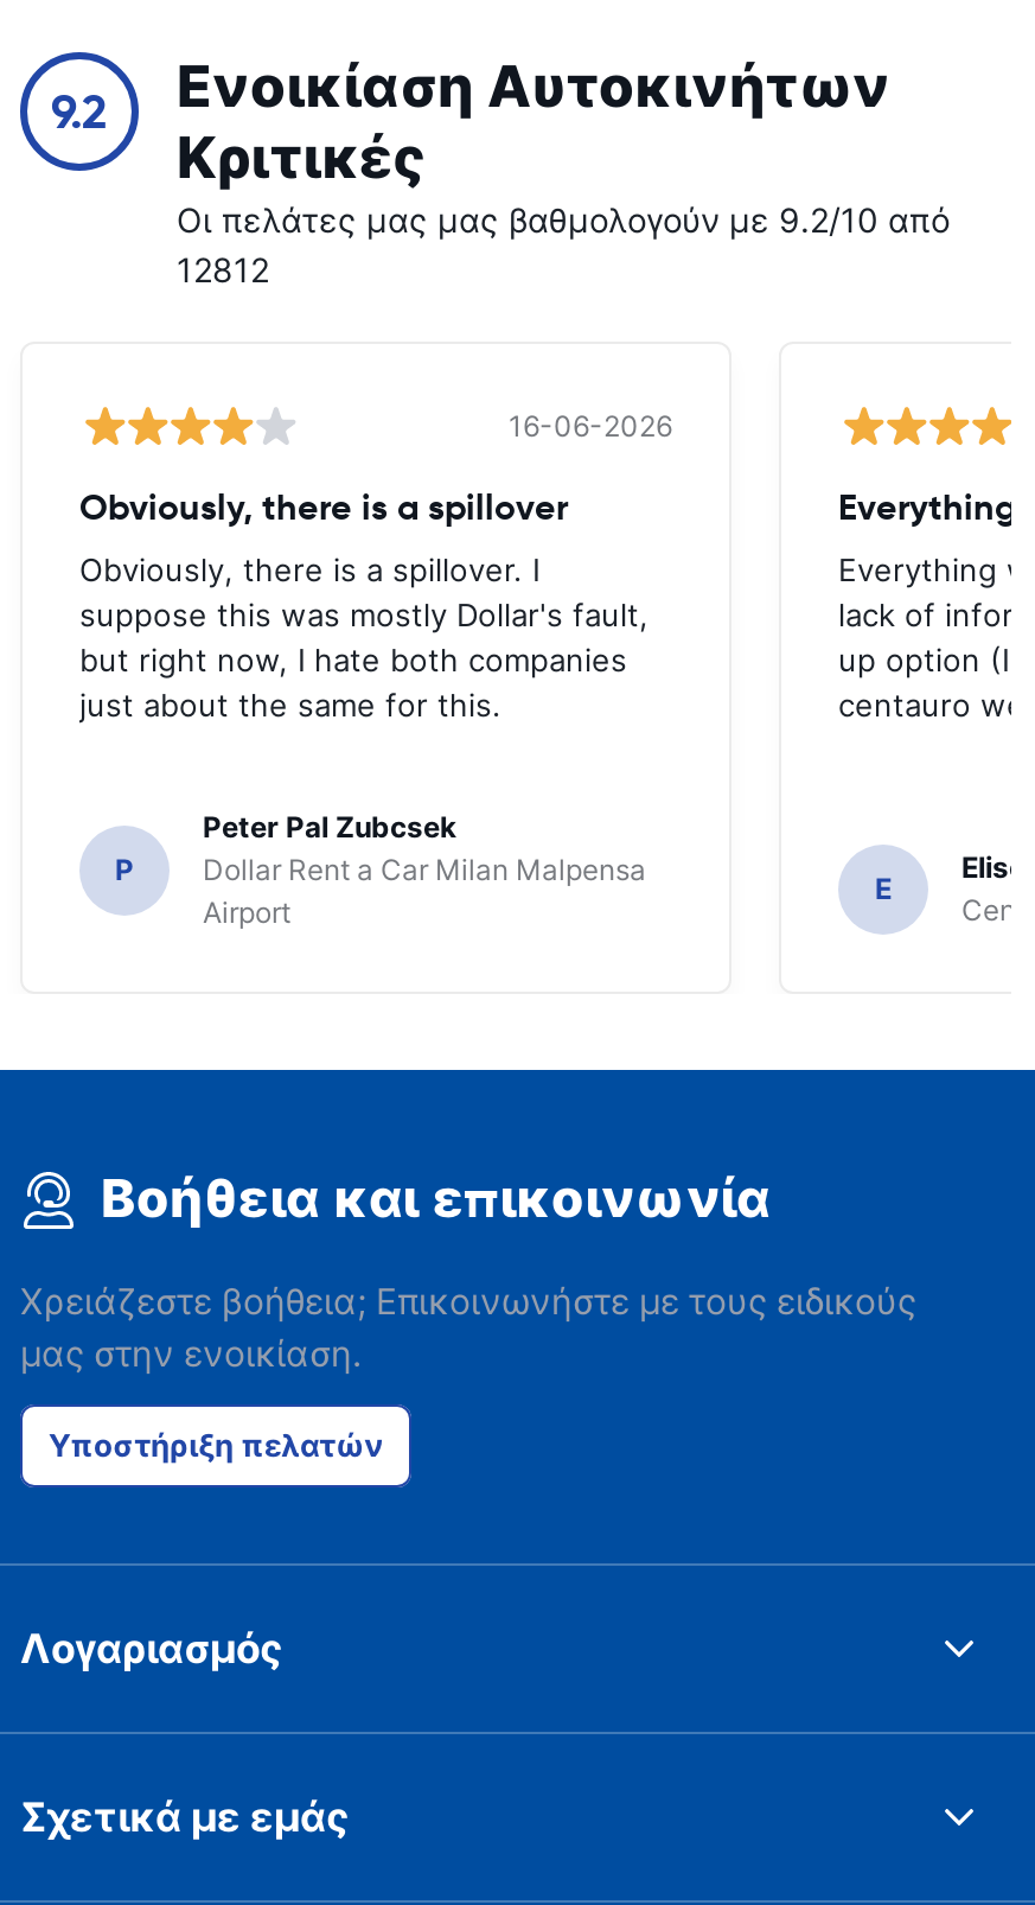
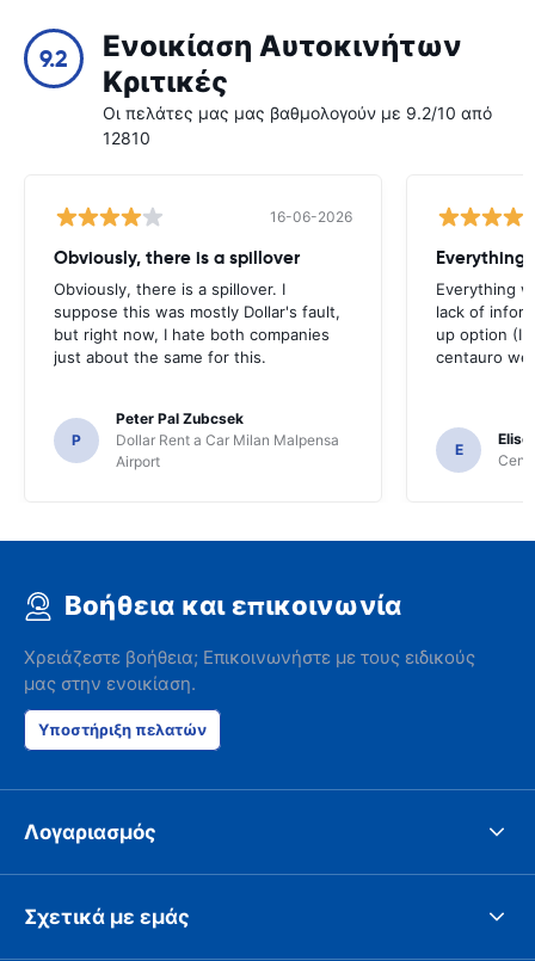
[177,249,269,289] 12812 -> [103,128,150,148] 12810

